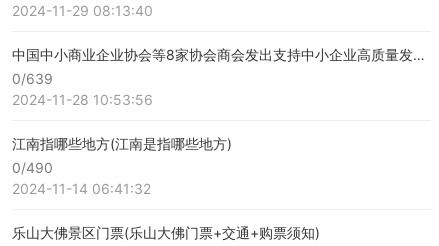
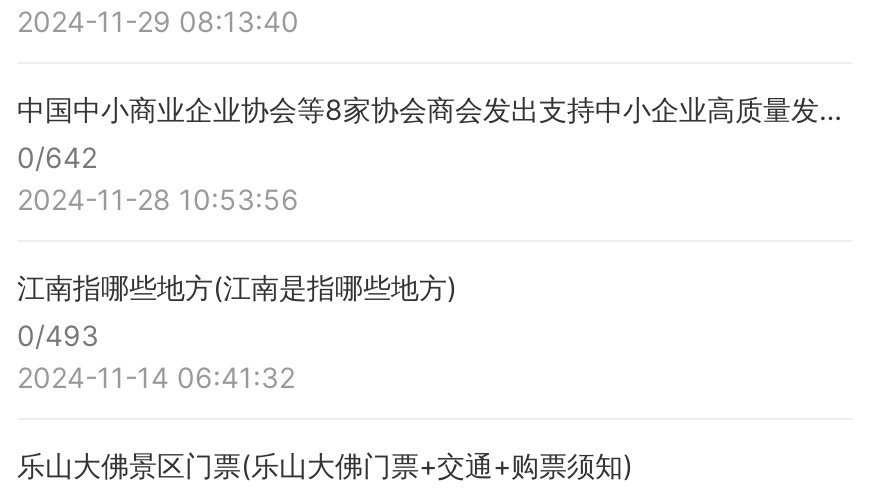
[12,70,53,87] 0/639 -> [17,140,97,174] 0/642
[12,159,53,176] 0/490 -> [17,318,99,352] 0/493

